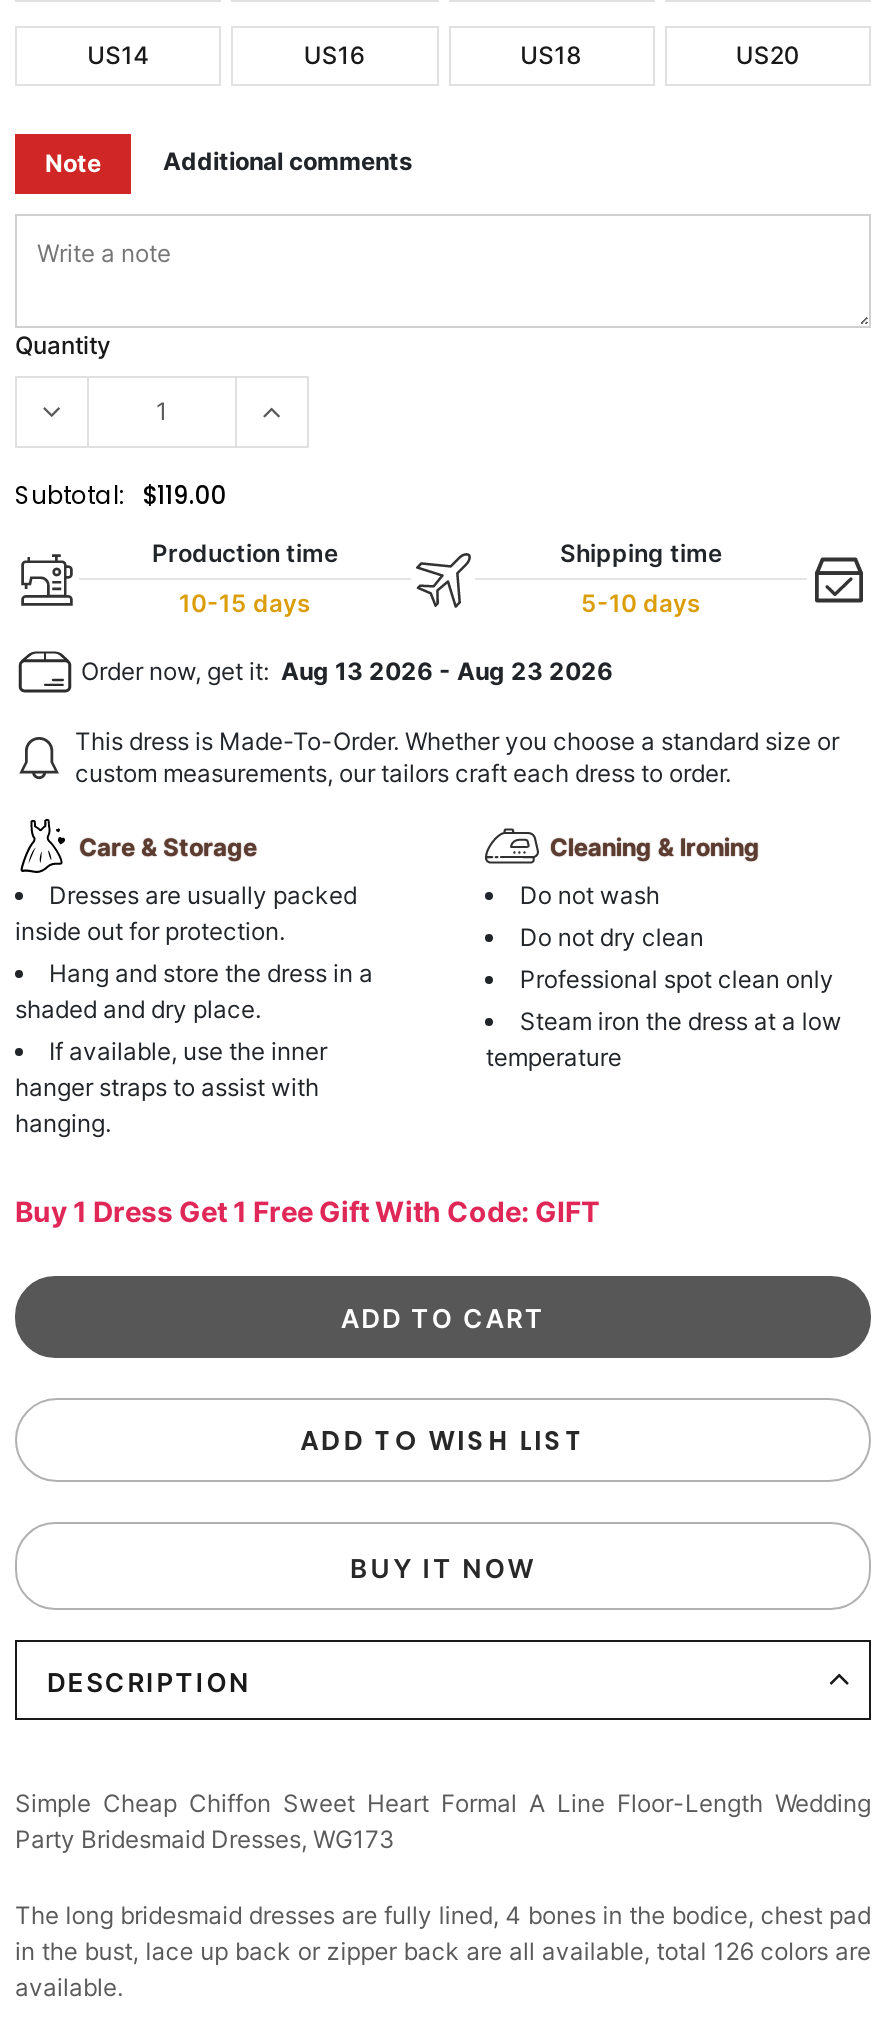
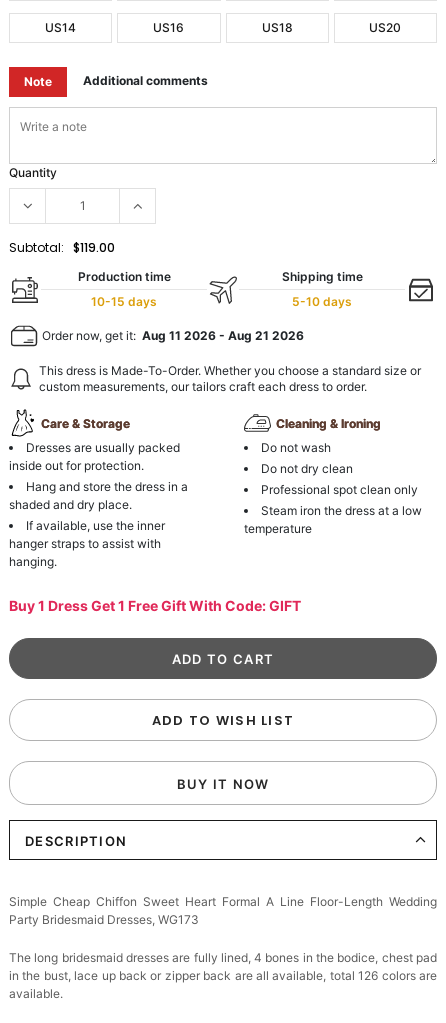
[75,656,613,686] Order now, get it: Aug 13 2026 - Aug 23 2026 -> [39,328,304,343] Order now, get it: Aug 11 2026 - Aug 21 2026

